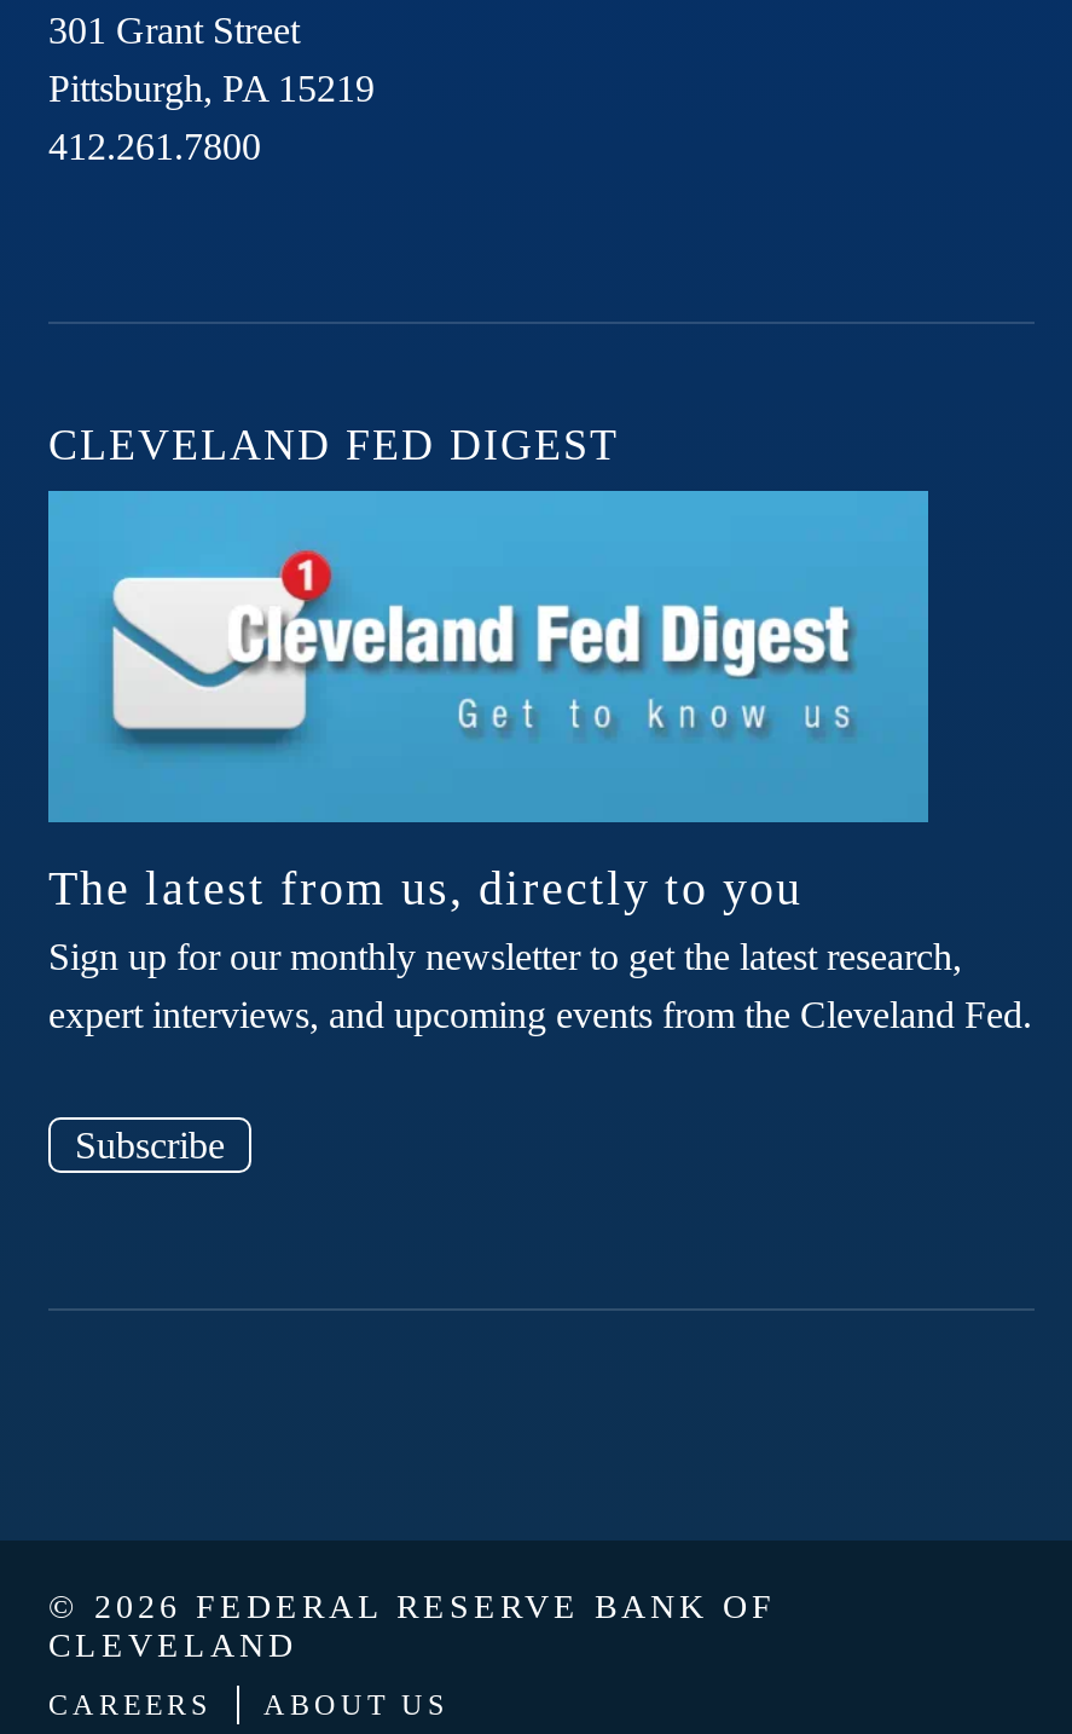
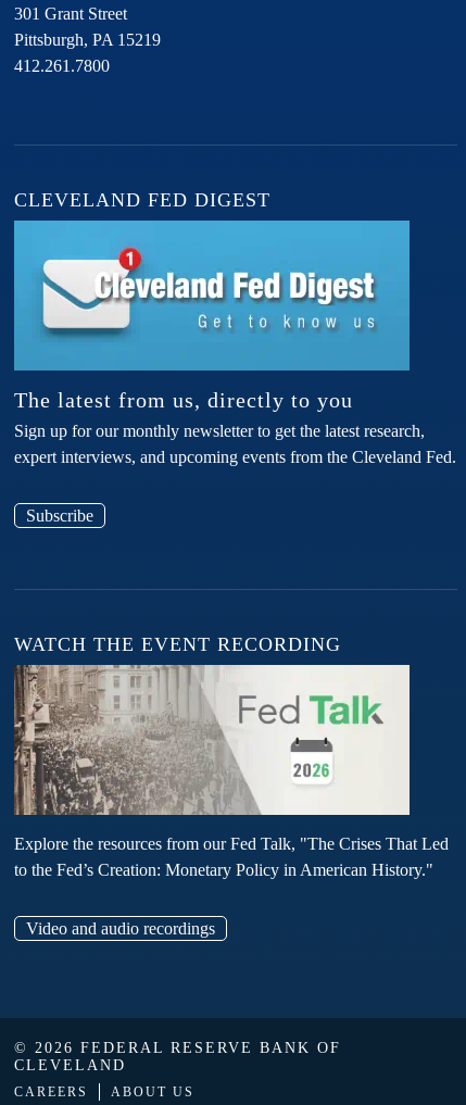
none -> [13,664,449,938] [image] | Explore the resources from our Fed Talk, "The Crises That Led | to the Fed’s Creation: Monetary Policy in American History." | Video and audio recordings
none -> [14,634,341,655] WATCH THE EVENT RECORDING

